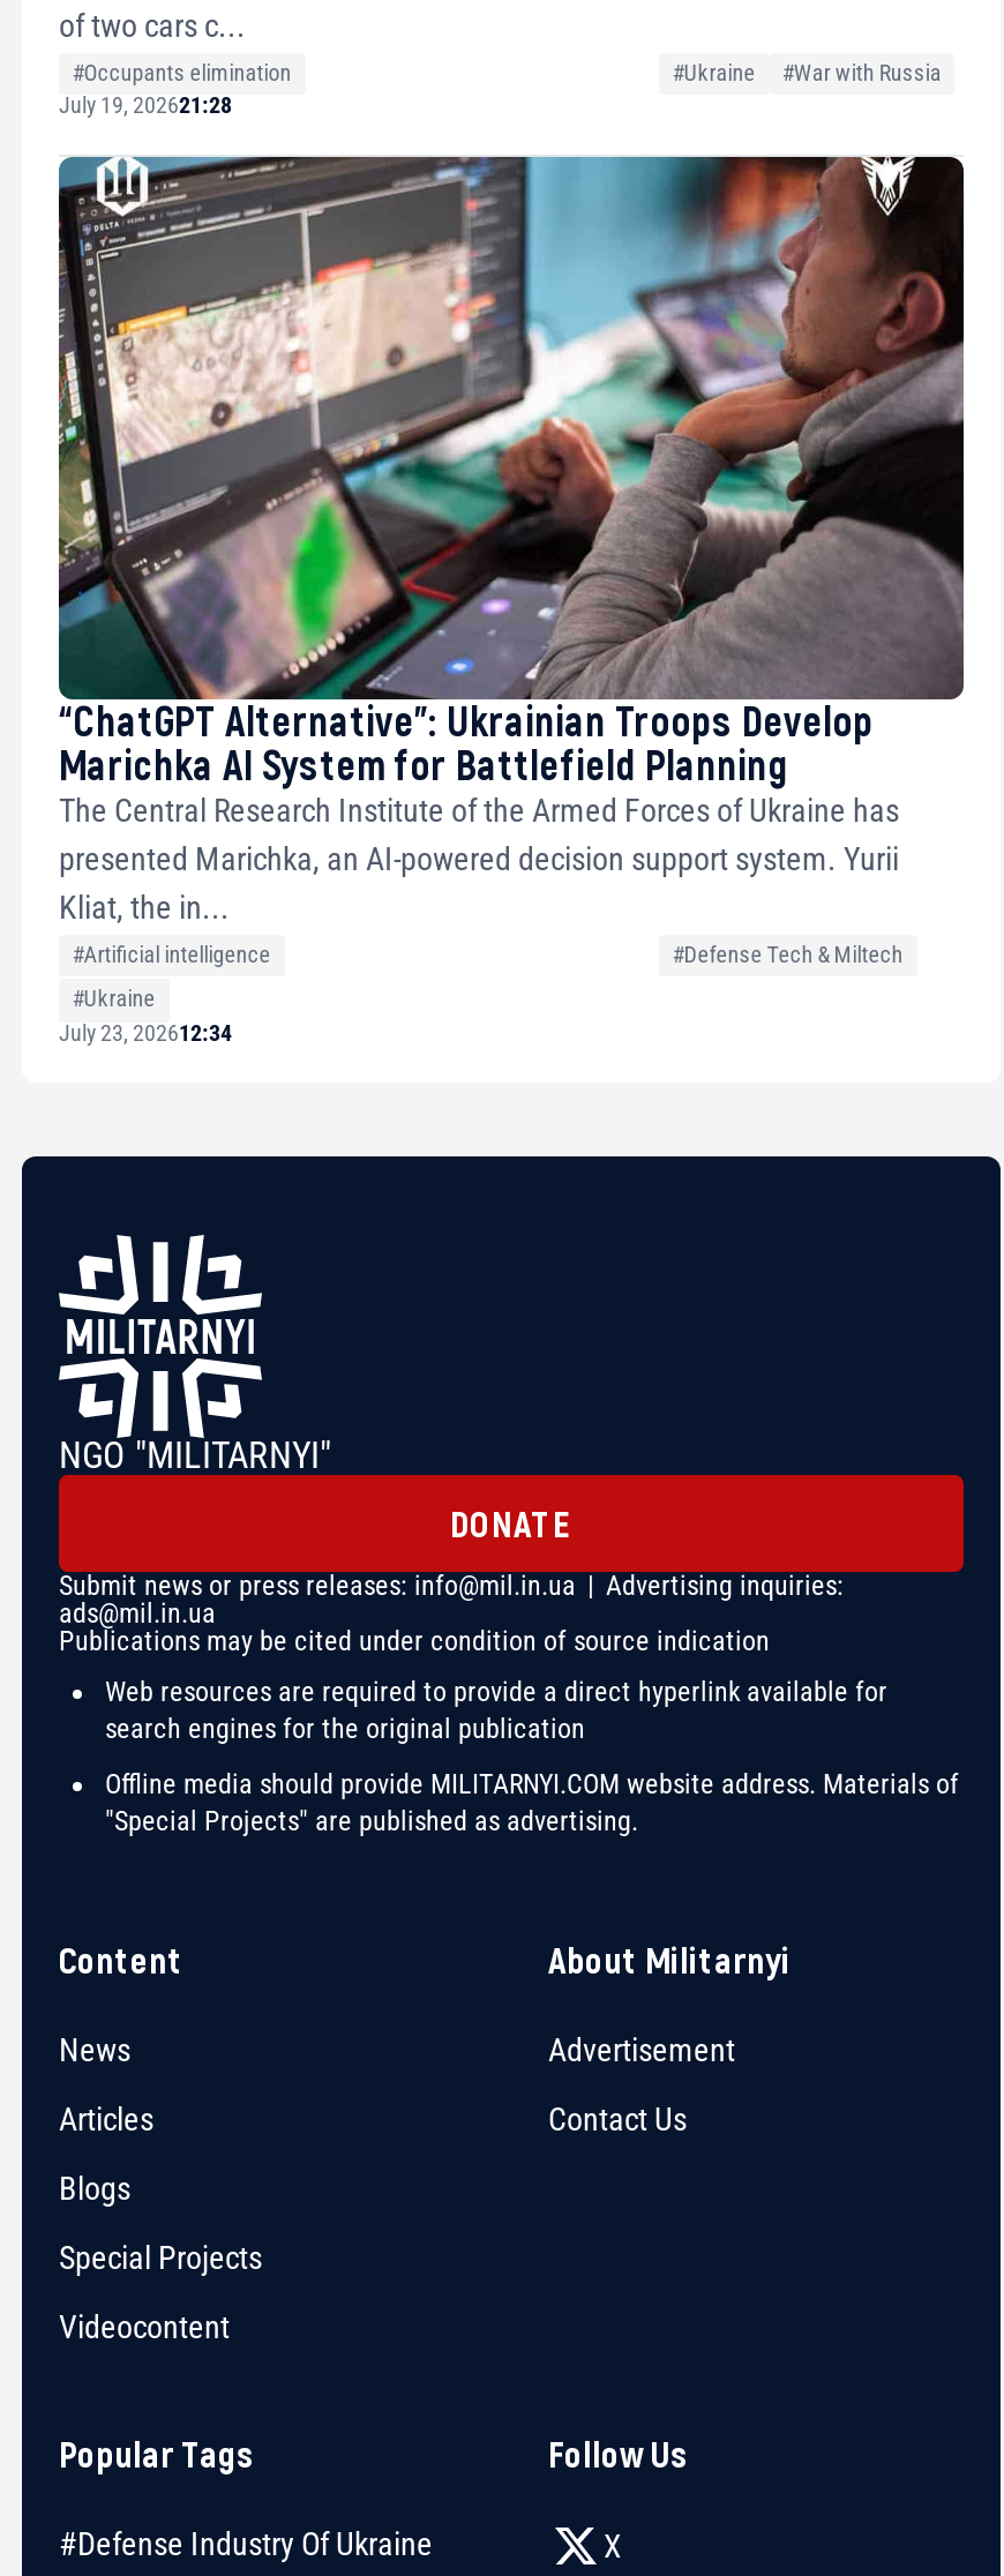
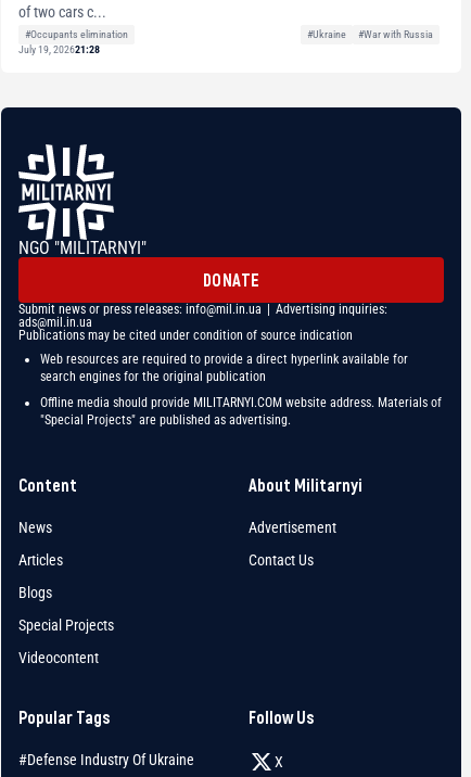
[57,155,966,1044] [image] | “ChatGPT Alternative”: Ukrainian Troops Develop | Marichka AI System for Battlefield Planning | The Central Research Institute of the Armed Forces of Ukraine has | presented Marichka, an AI-powered decision support system. Yurii | Kliat, the in... | #Artificial intelligence | #Defense Tech & Miltech | #Ukraine | July 23, 202612:34 -> none

